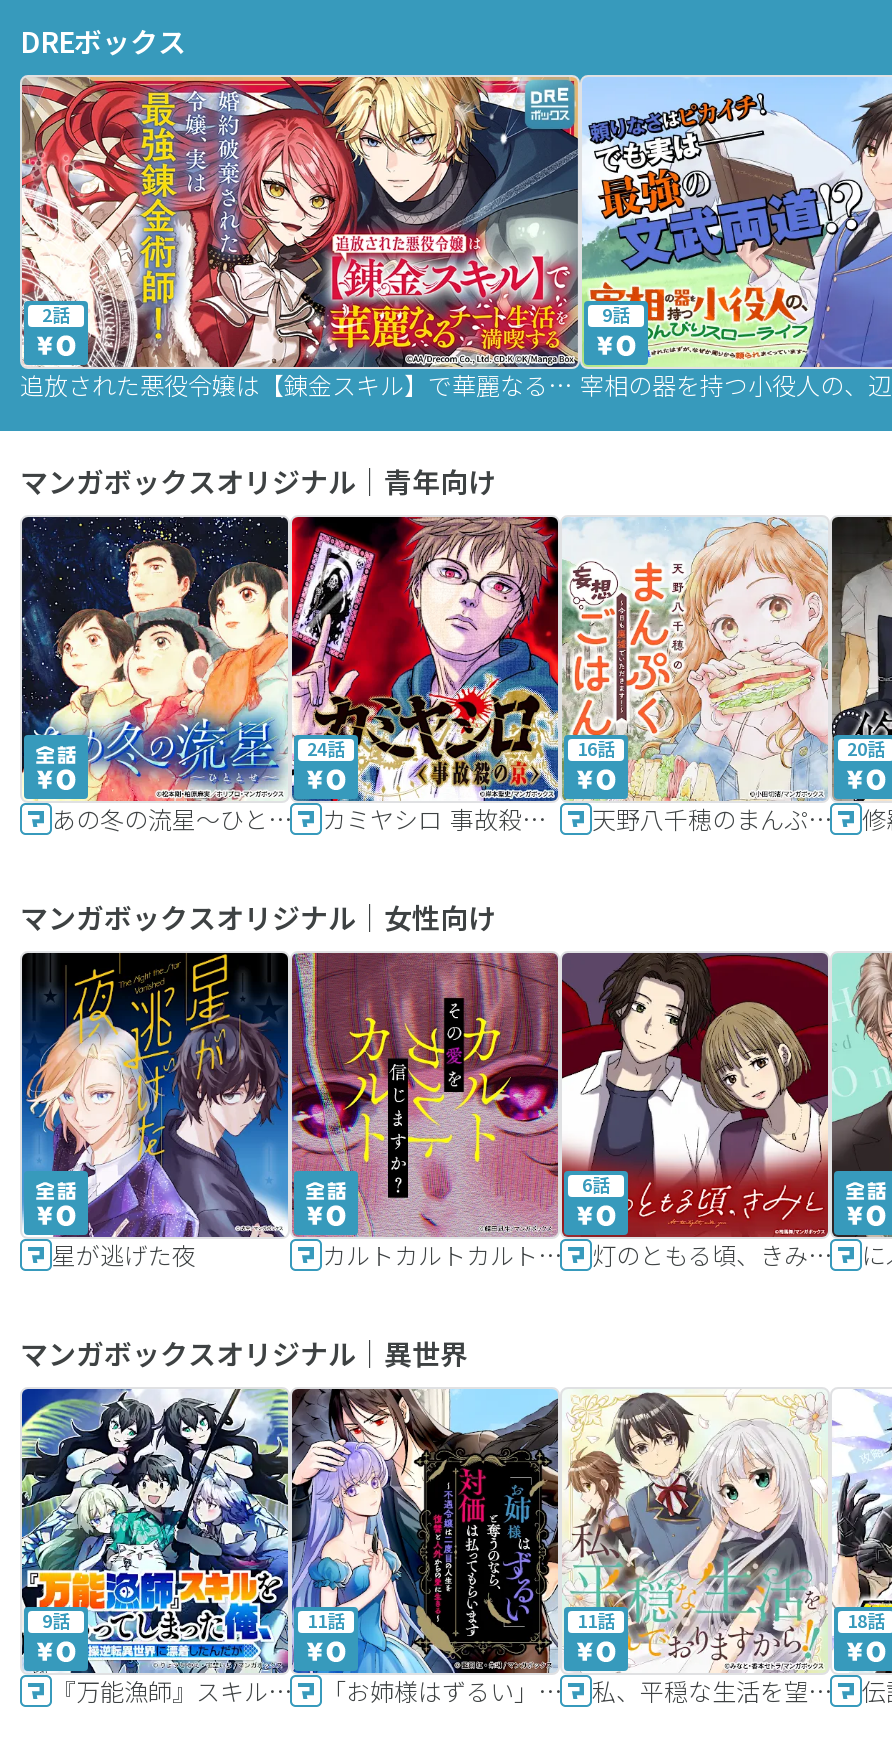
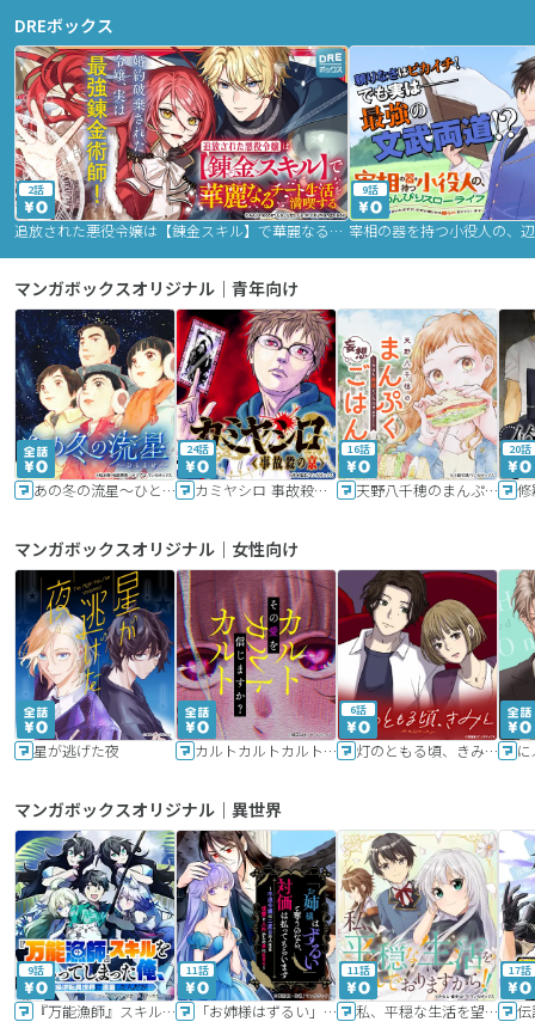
[847,1608,885,1634] 18話 -> [508,962,531,977] 17話

